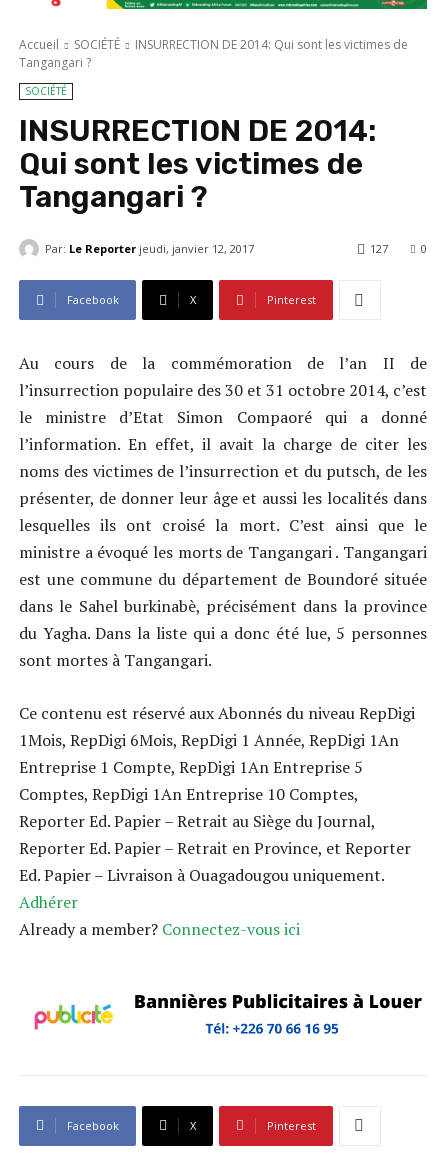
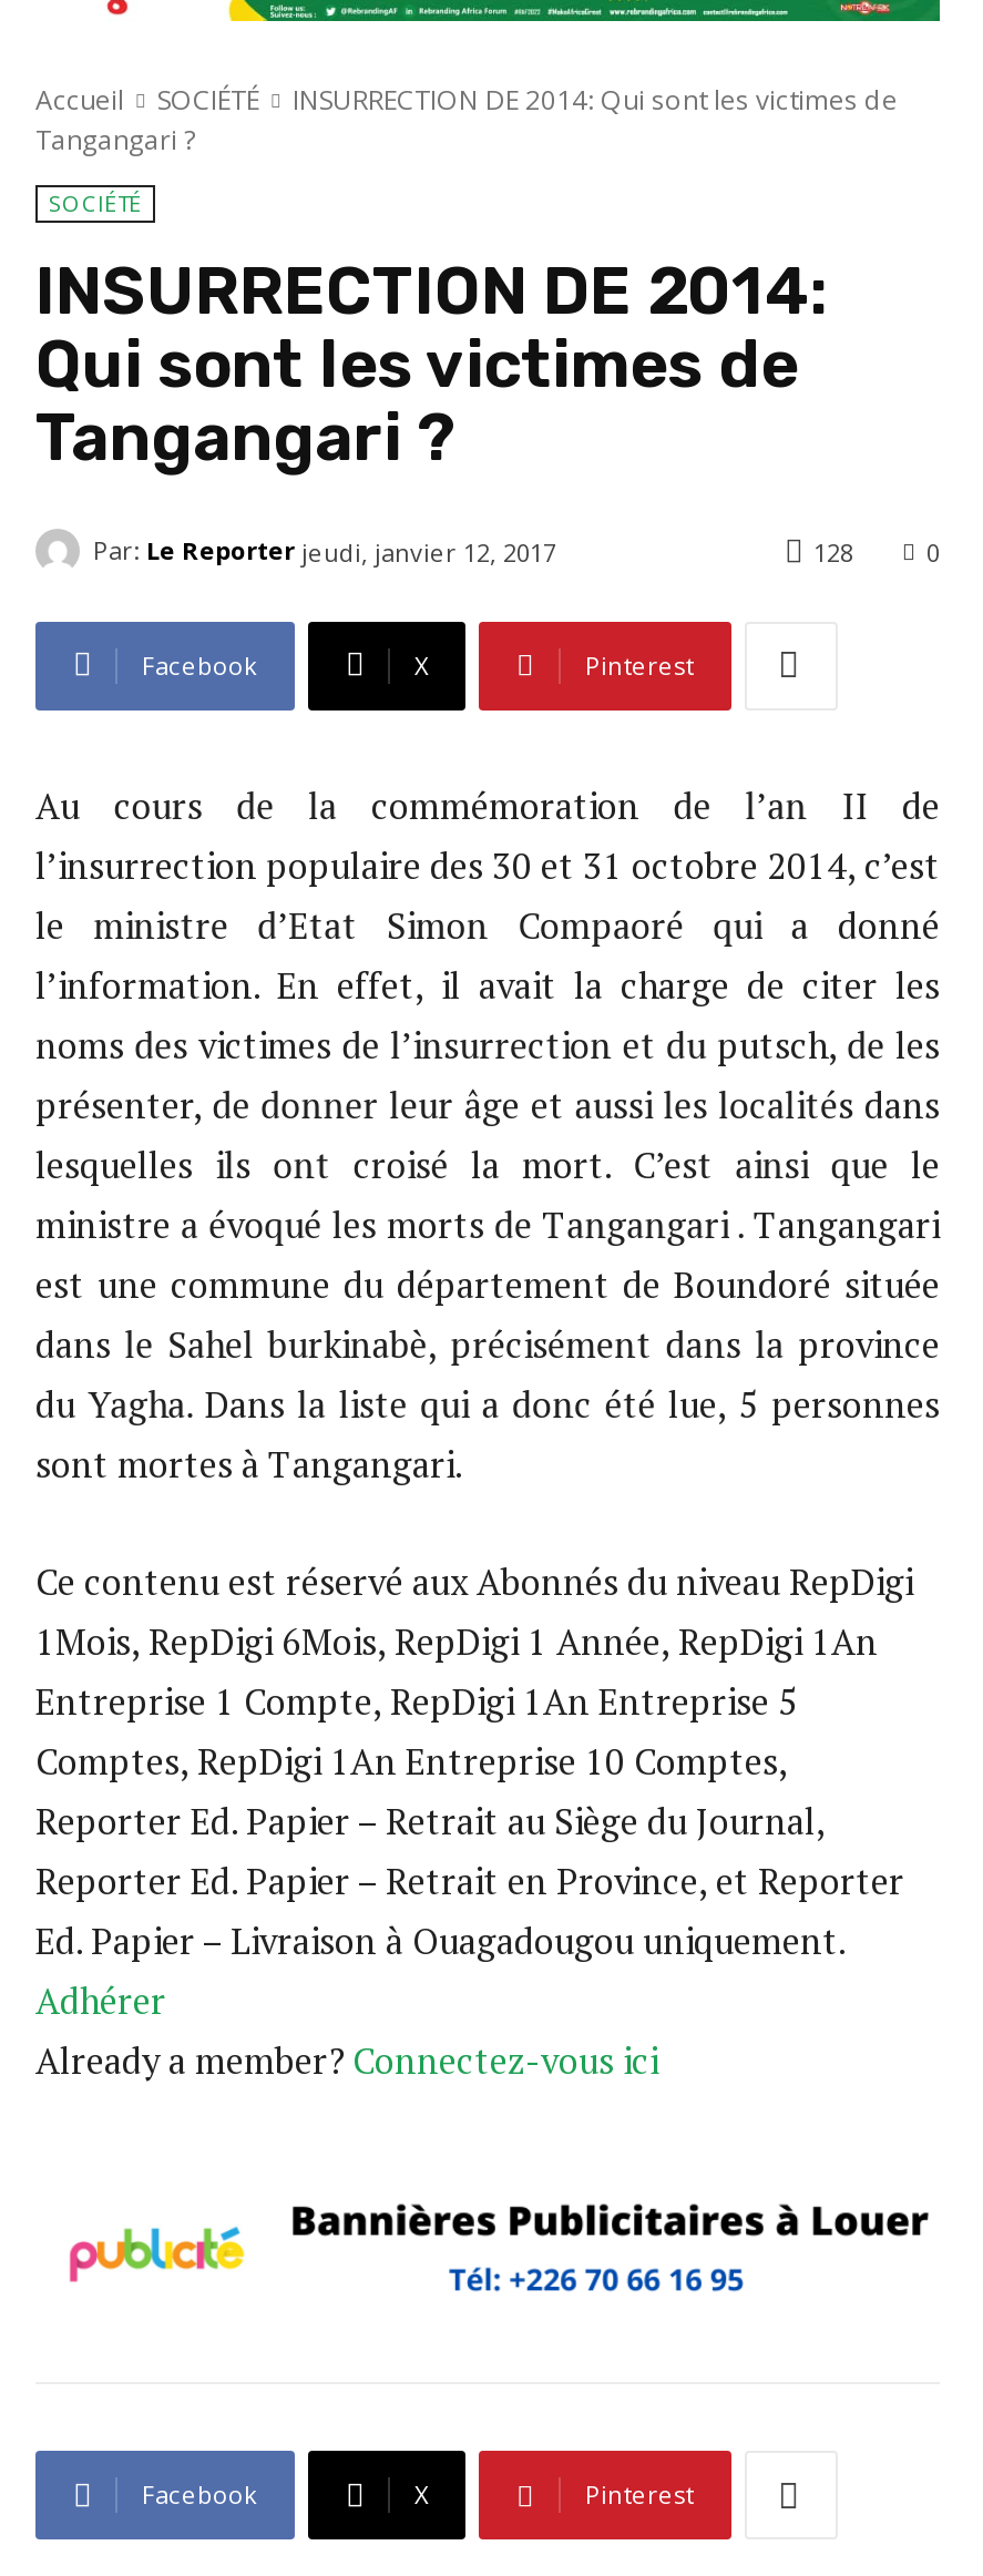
[370,241,388,256] 127 -> [813,535,853,568] 128

